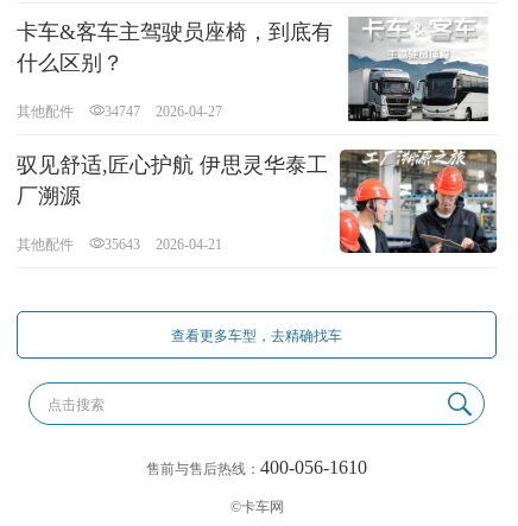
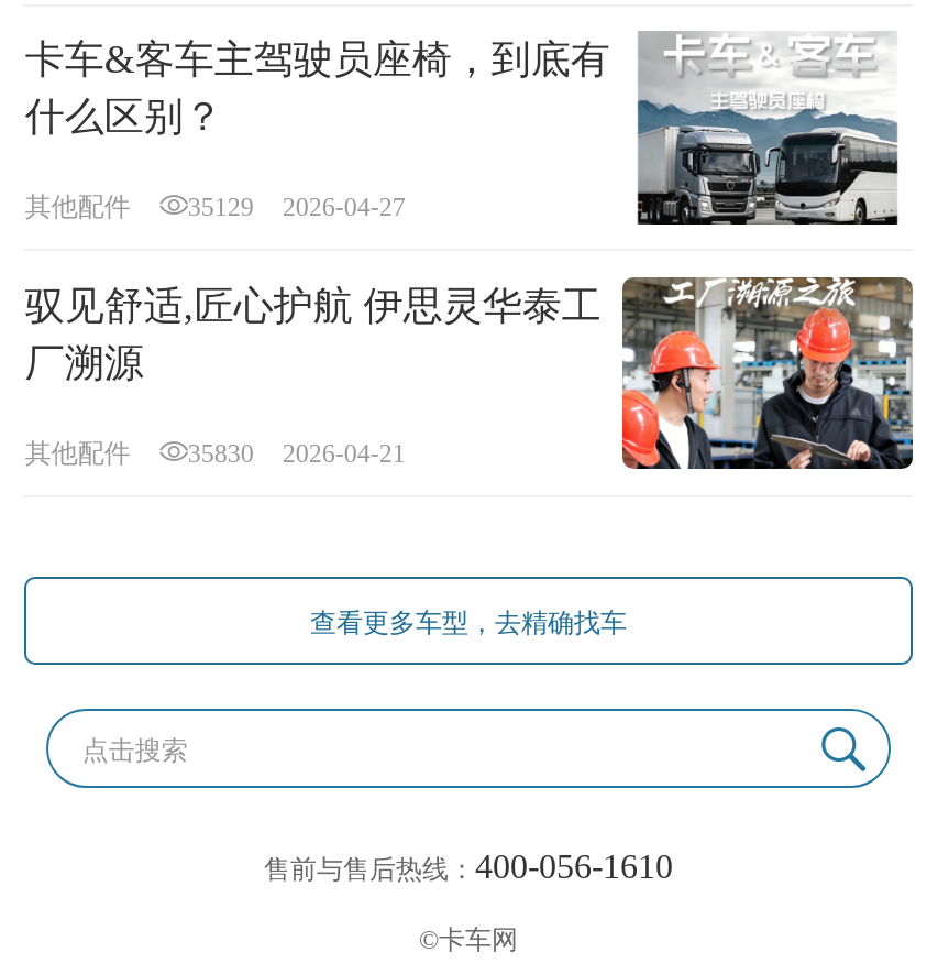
[17,104,223,120] 其他配件 34747 2026-04-27 -> [25,192,406,223] 其他配件 35129 2026-04-27
[17,236,223,252] 其他配件 35643 2026-04-21 -> [25,437,406,468] 其他配件 35830 2026-04-21

